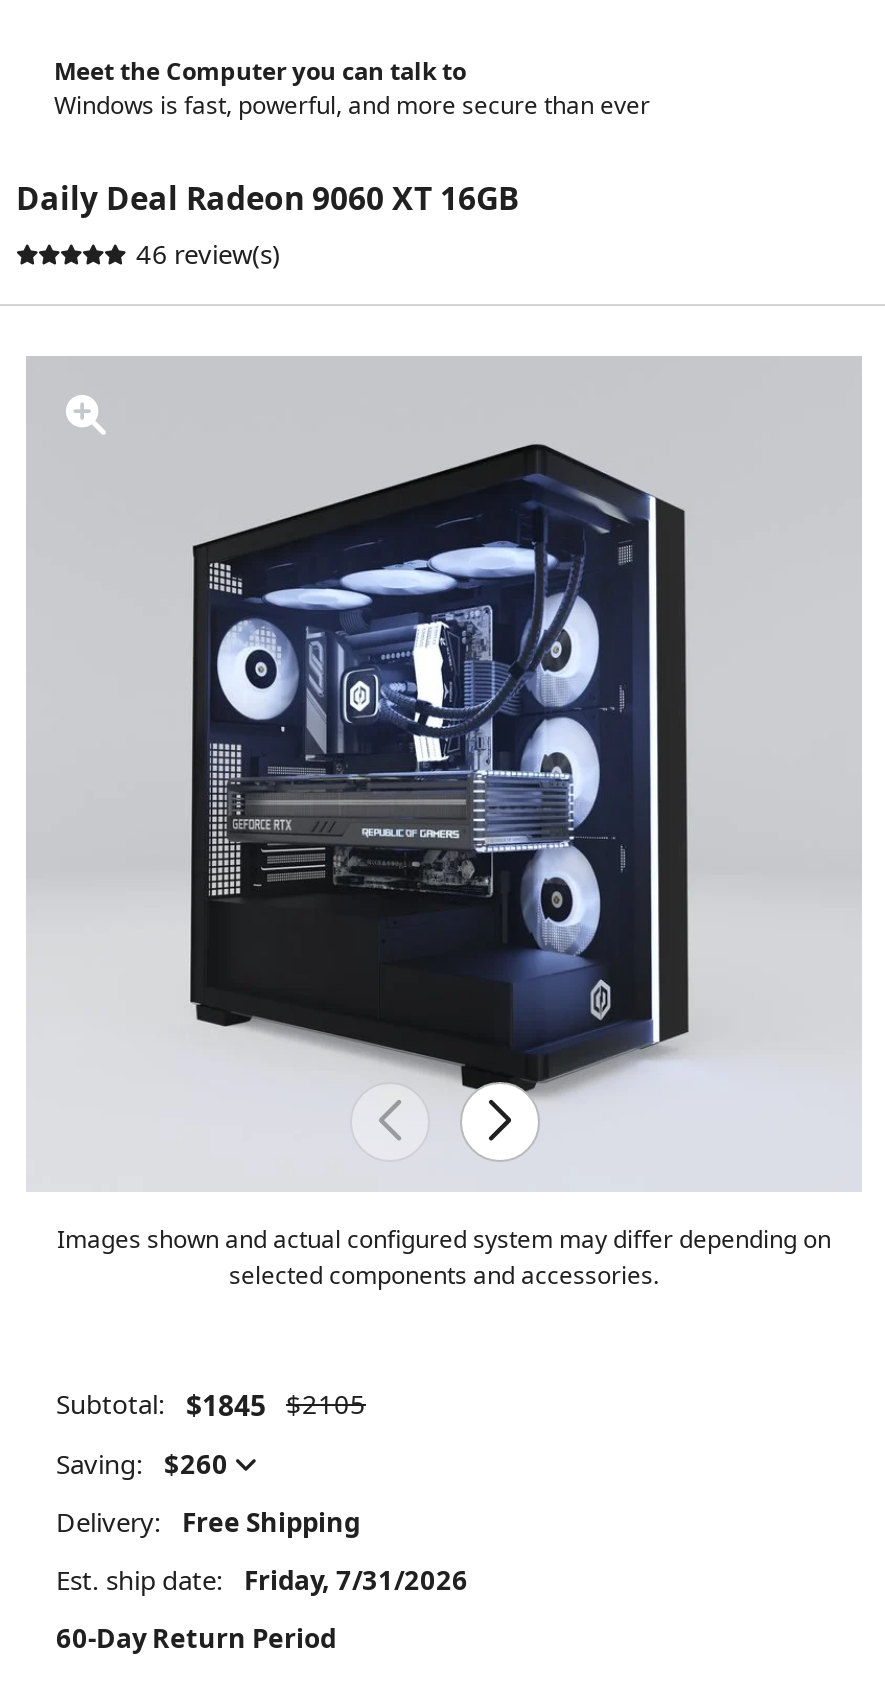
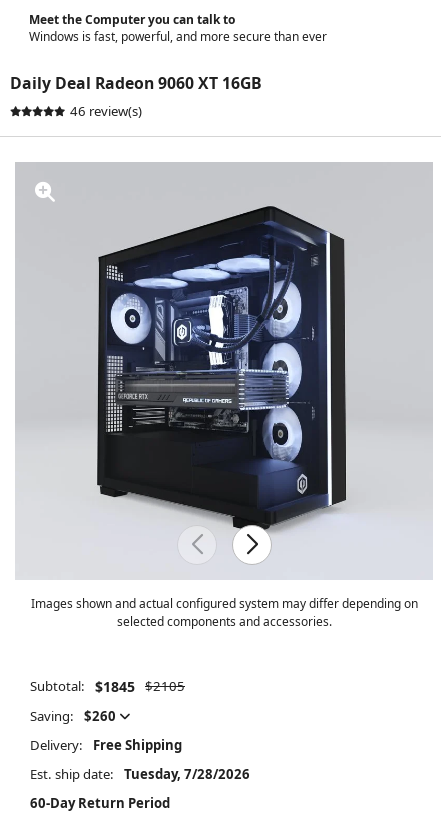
[56,1562,468,1598] Est. ship date: Friday, 7/31/2026 -> [30,765,250,783] Est. ship date: Tuesday, 7/28/2026

